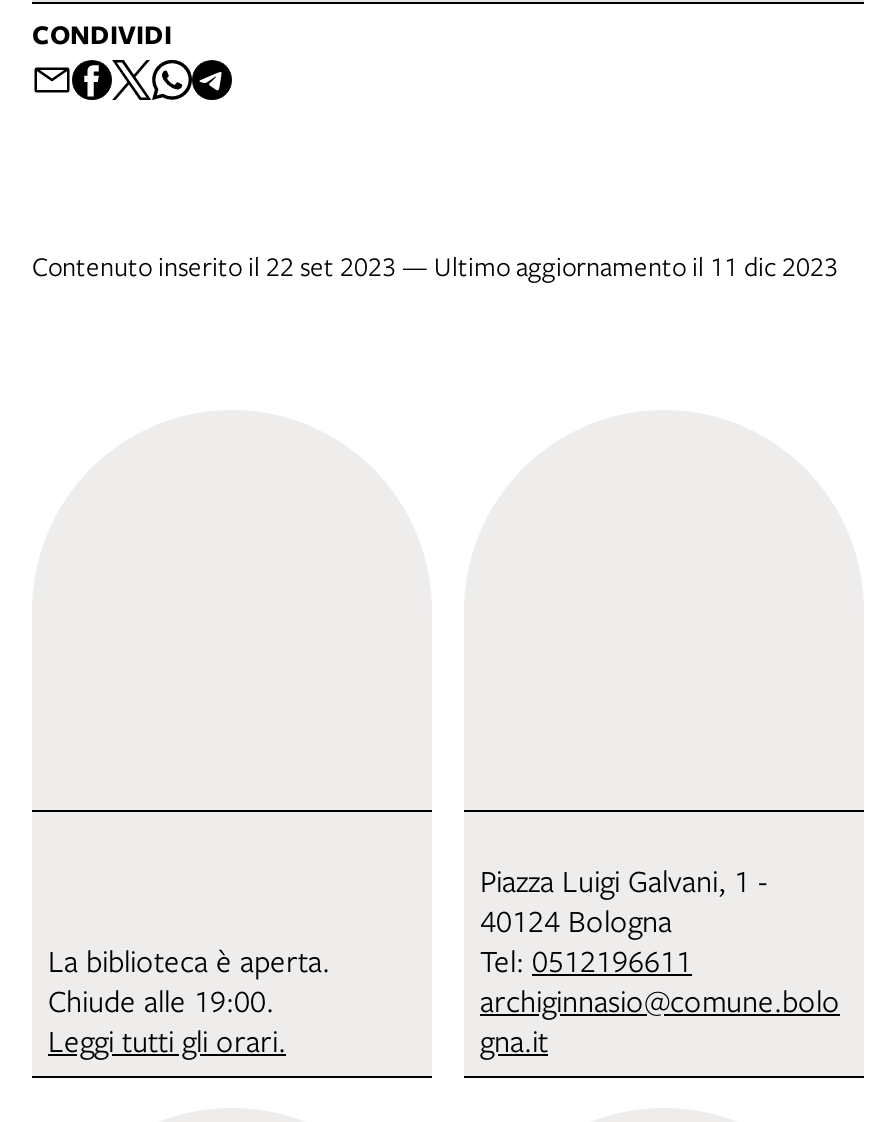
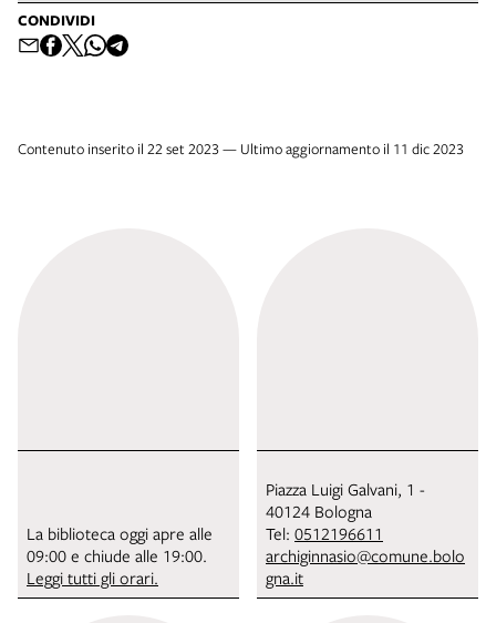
[48,940,330,1020] La biblioteca è aperta. | Chiude alle 19:00. -> [27,522,213,567] La biblioteca oggi apre alle | 09:00 e chiude alle 19:00.

